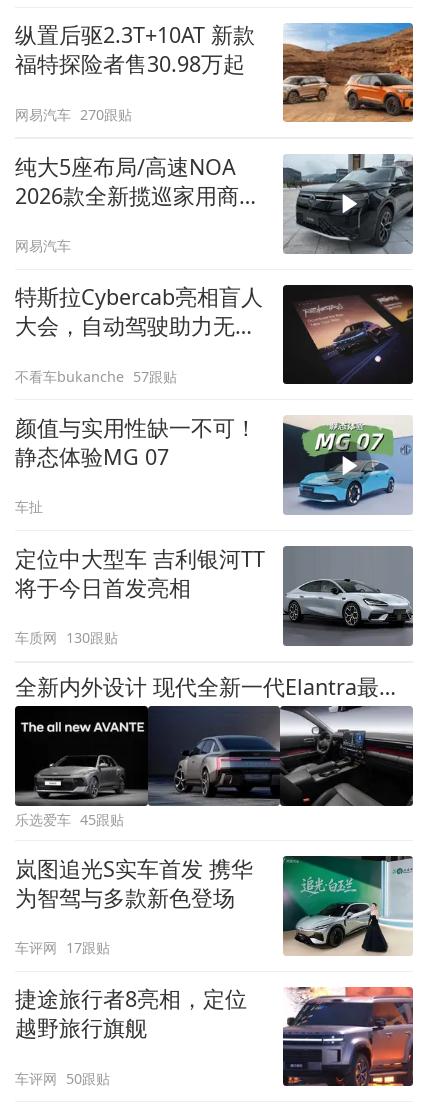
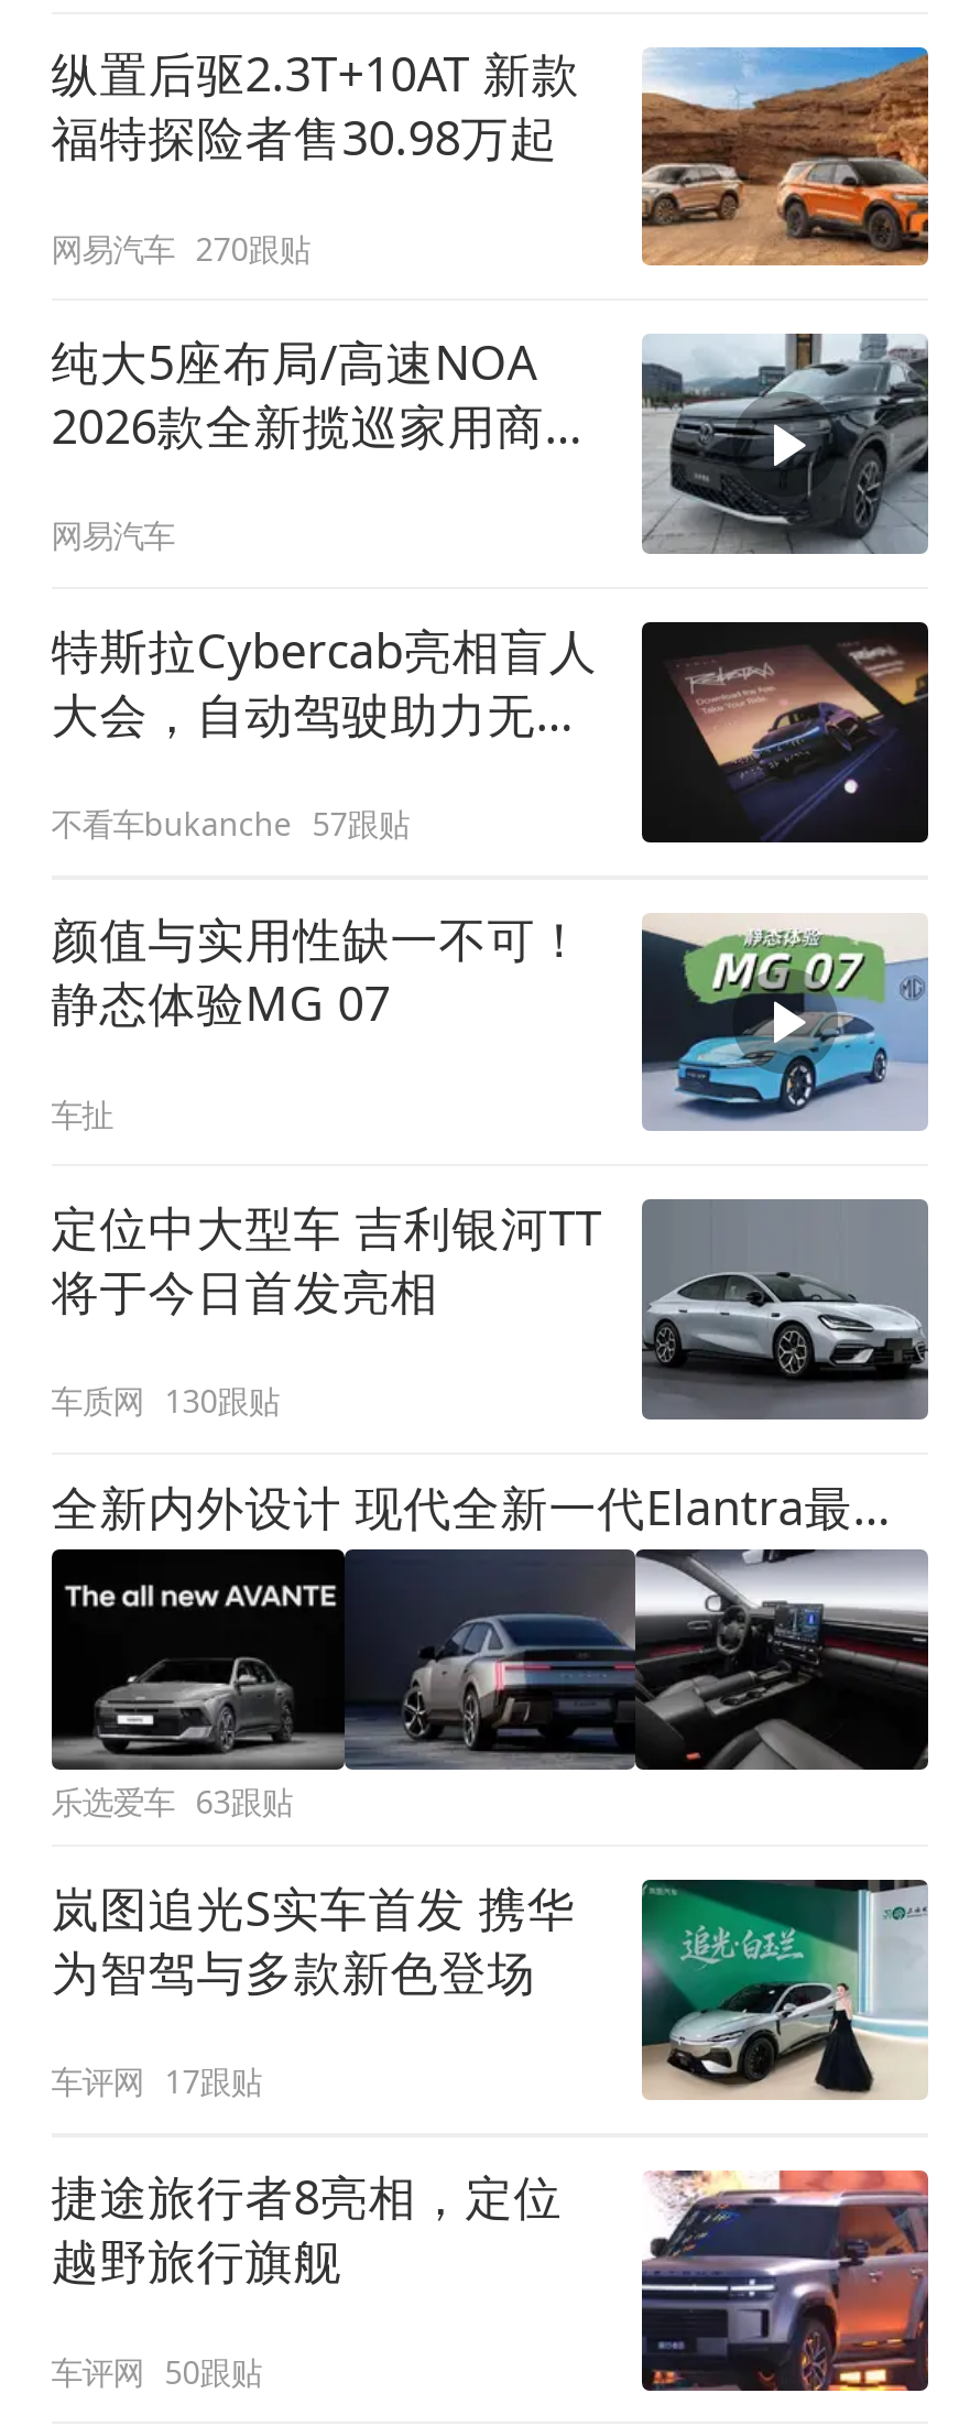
[15,810,124,829] 乐选爱车 45跟贴 -> [51,1780,292,1821] 乐选爱车 63跟贴

